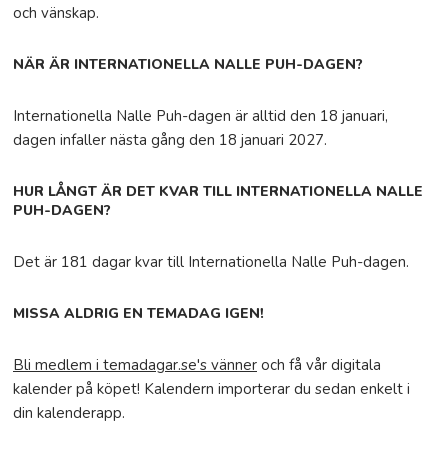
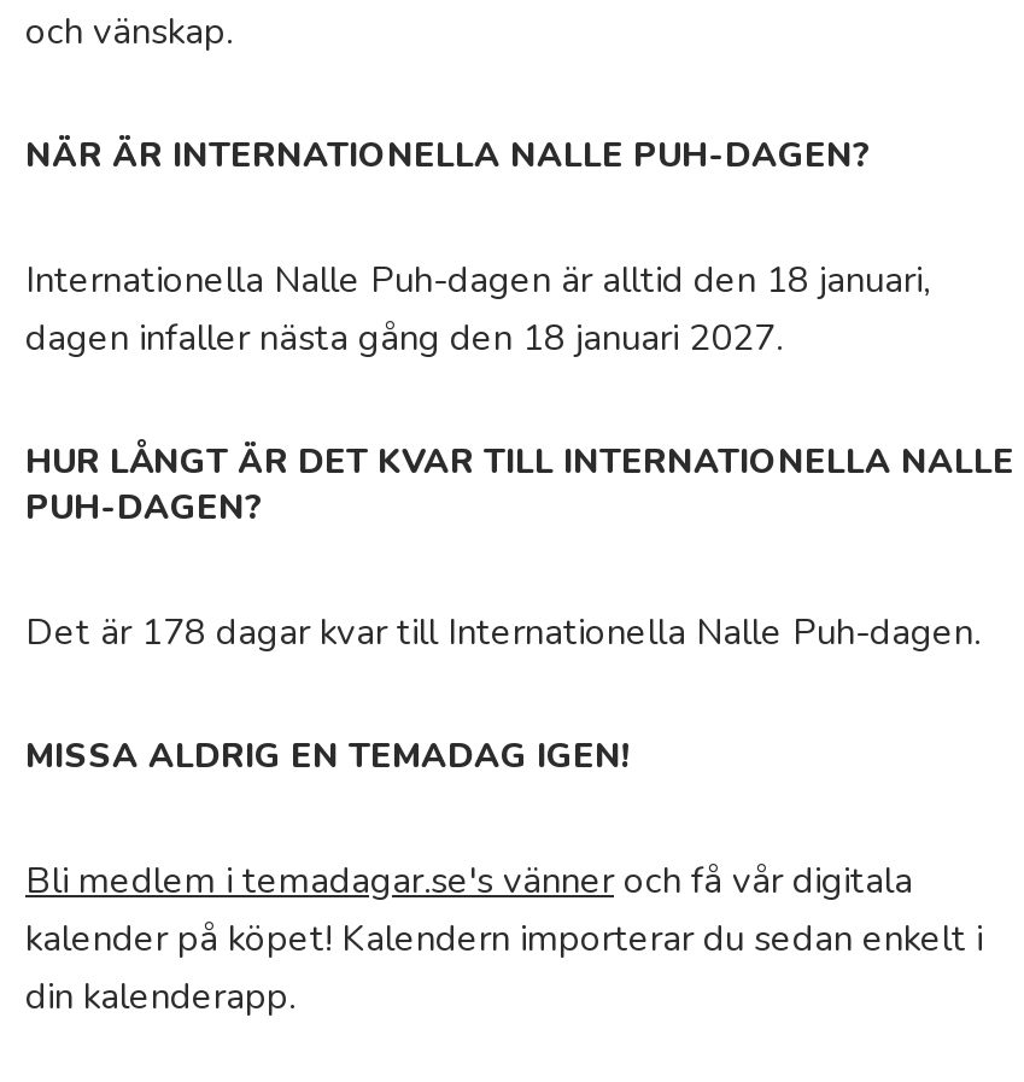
[13,252,409,272] Det är 181 dagar kvar till Internationella Nalle Puh-dagen. -> [25,608,981,656] Det är 178 dagar kvar till Internationella Nalle Puh-dagen.

